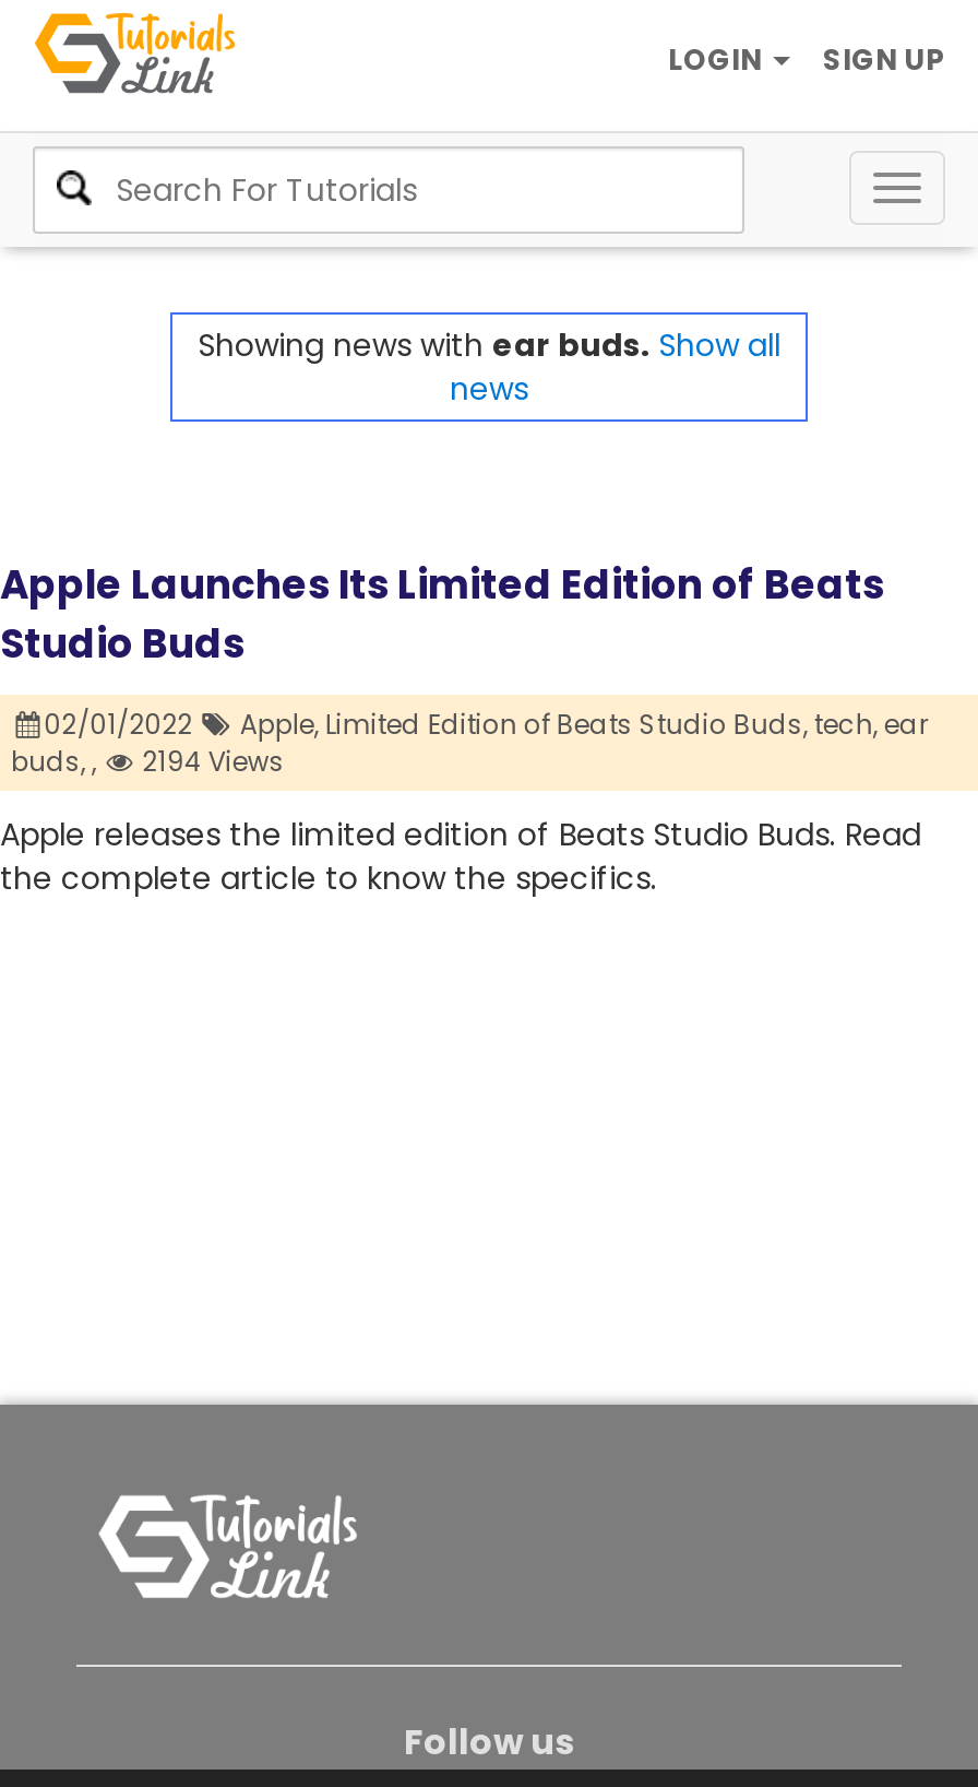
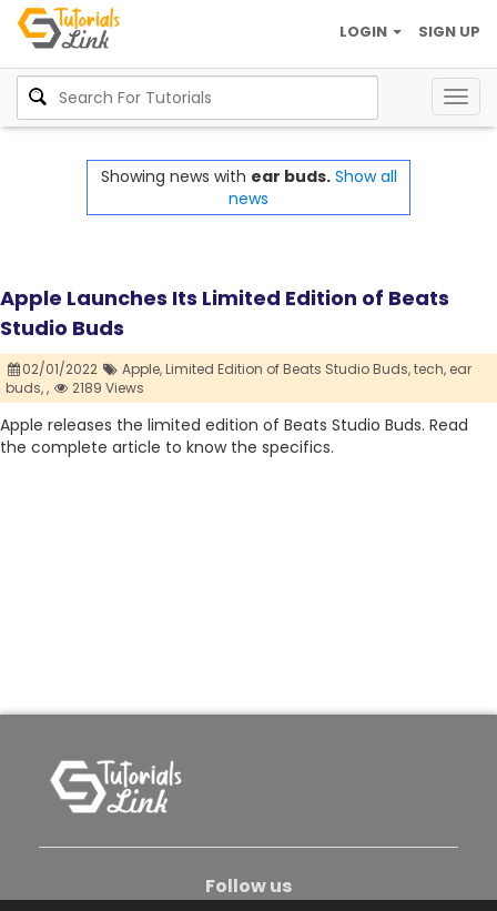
[11,744,285,781] buds, 2194 Views -> [6,379,145,398] buds, 2189 Views

